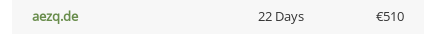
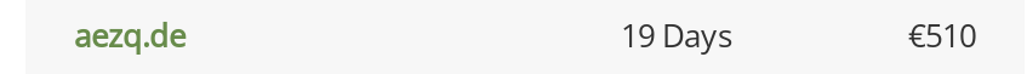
[257,7,303,25] 22 Days -> [621,13,732,57] 19 Days

